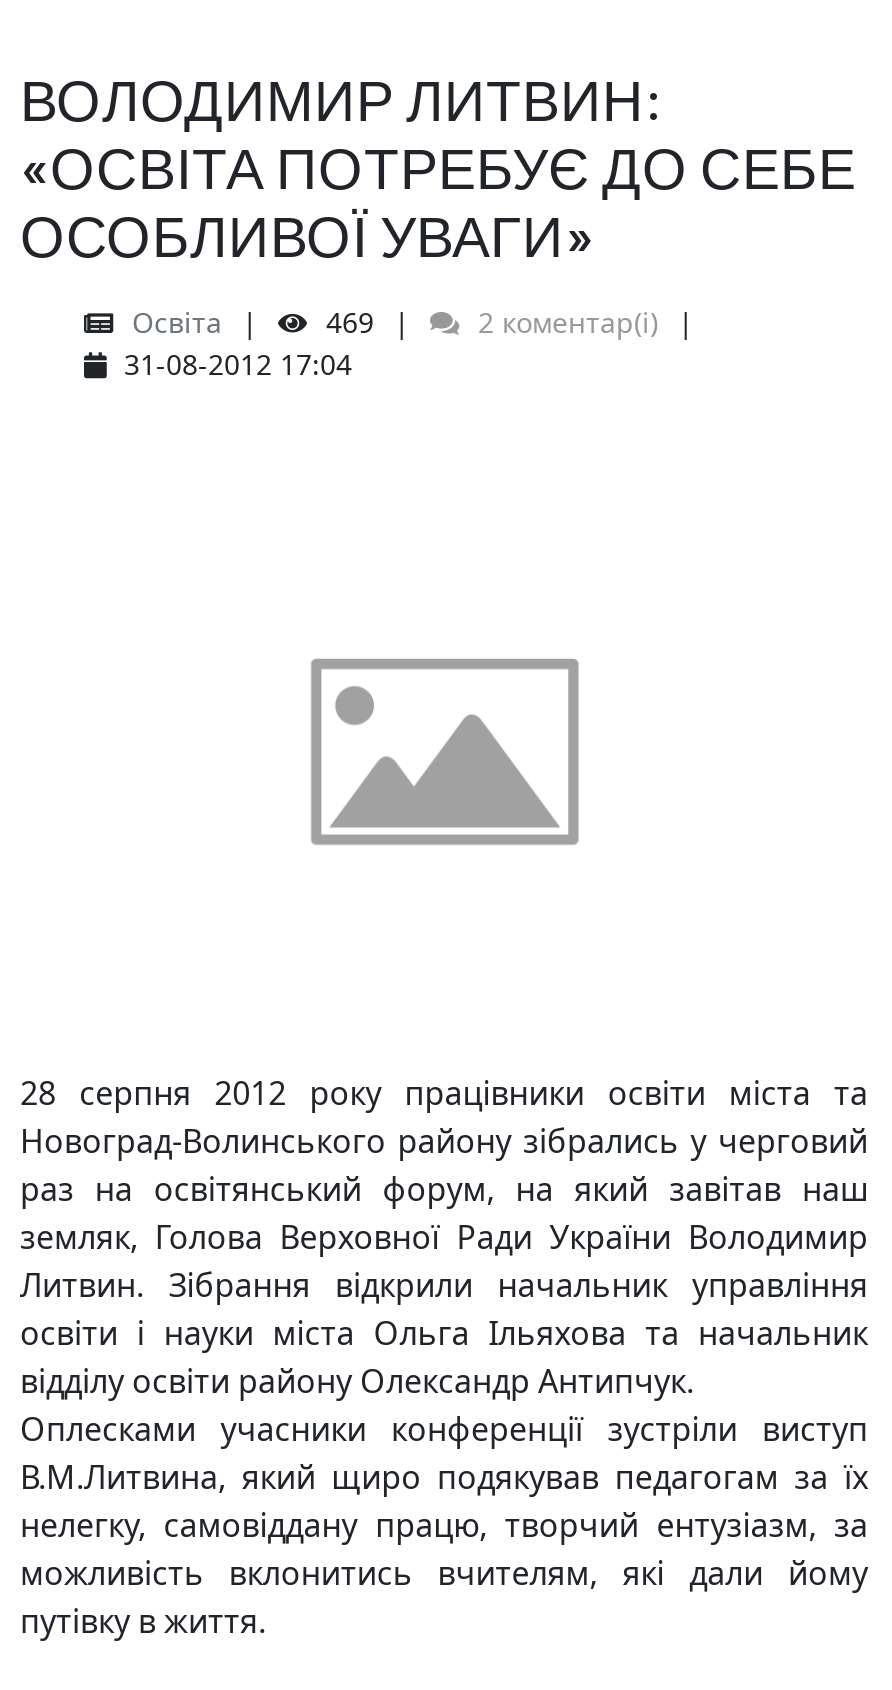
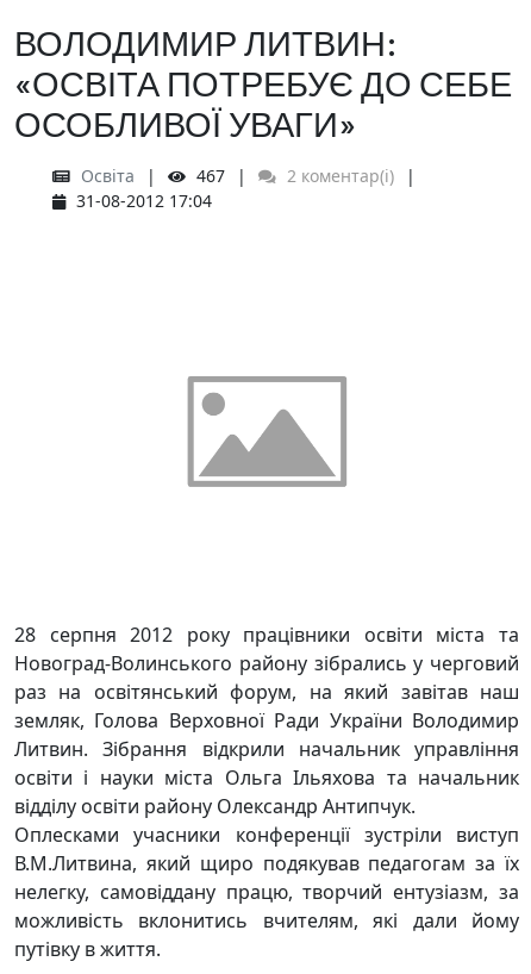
[318,304,374,342] 469 -> [192,165,225,187] 467

